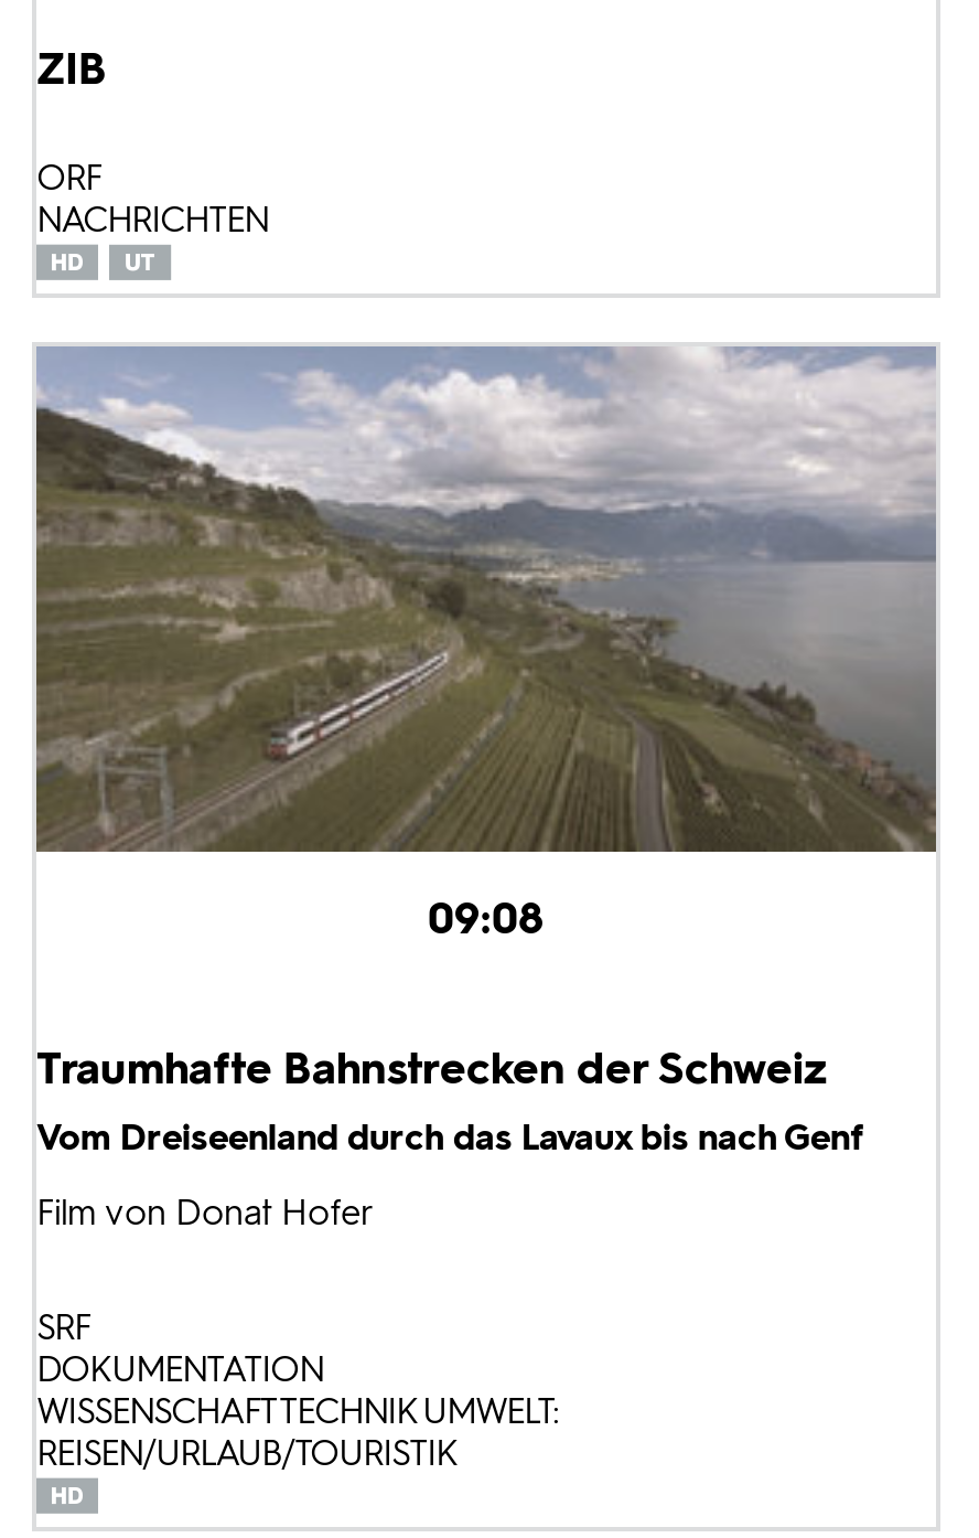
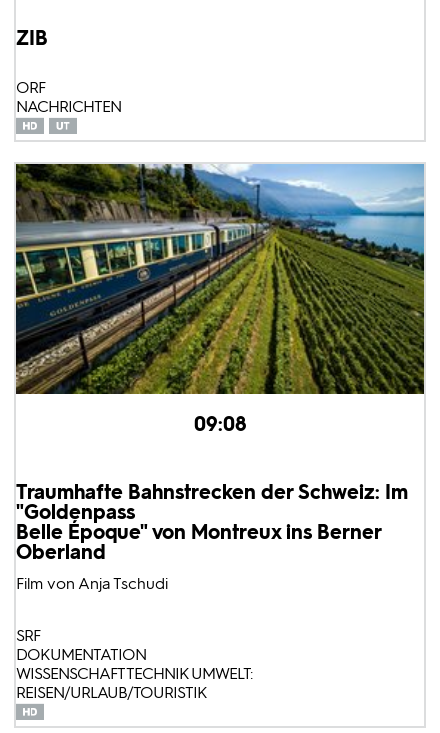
[34,344,938,854] [image] -> [15,163,425,395] [image]
[36,1043,863,1235] Traumhafte Bahnstrecken der Schweiz | Vom Dreiseenland durch das Lavaux bis nach Genf | Film von Donat Hofer -> [16,480,408,593] Traumhafte Bahnstrecken der Schweiz: Im | "Goldenpass | Belle Époque" von Montreux ins Berner | Oberland | Film von Anja Tschudi

